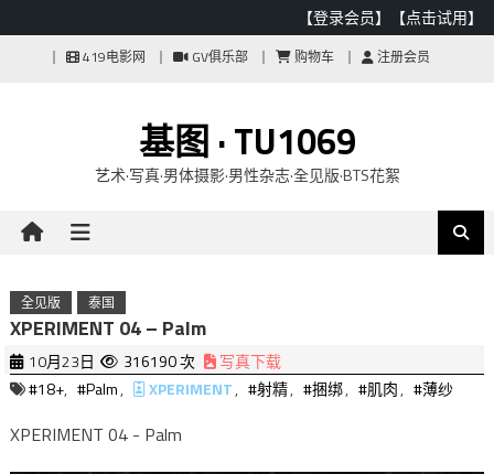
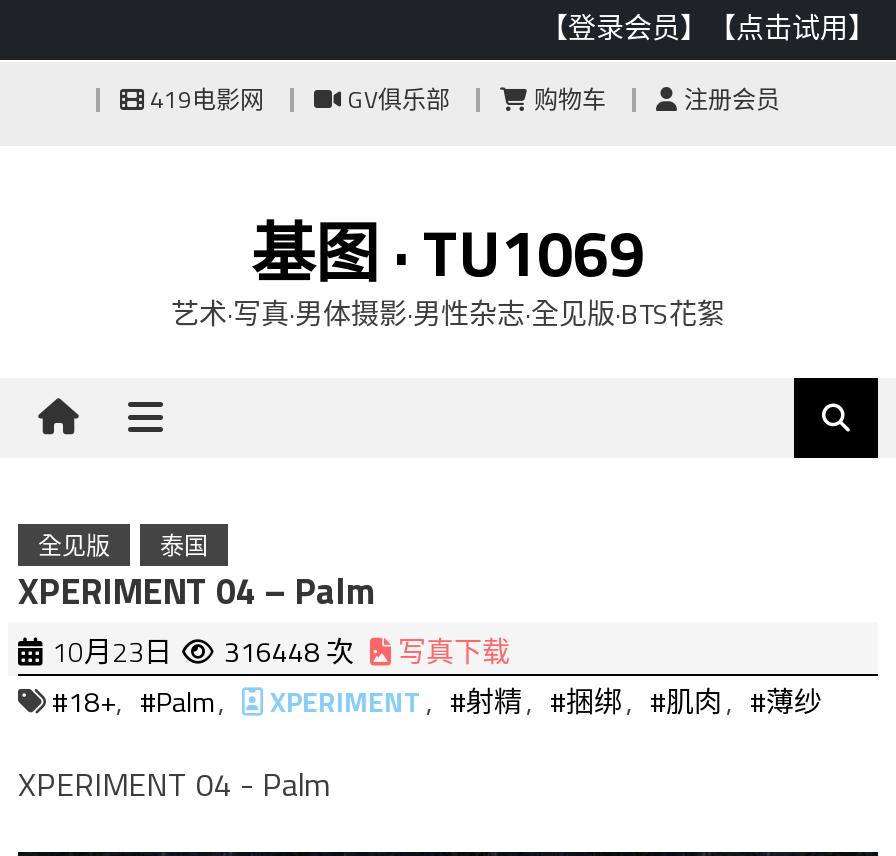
[29,349,281,373] 10月23日 316190 次 写真下载 -> [52,630,510,672] 10月23日 316448 次 写真下载

